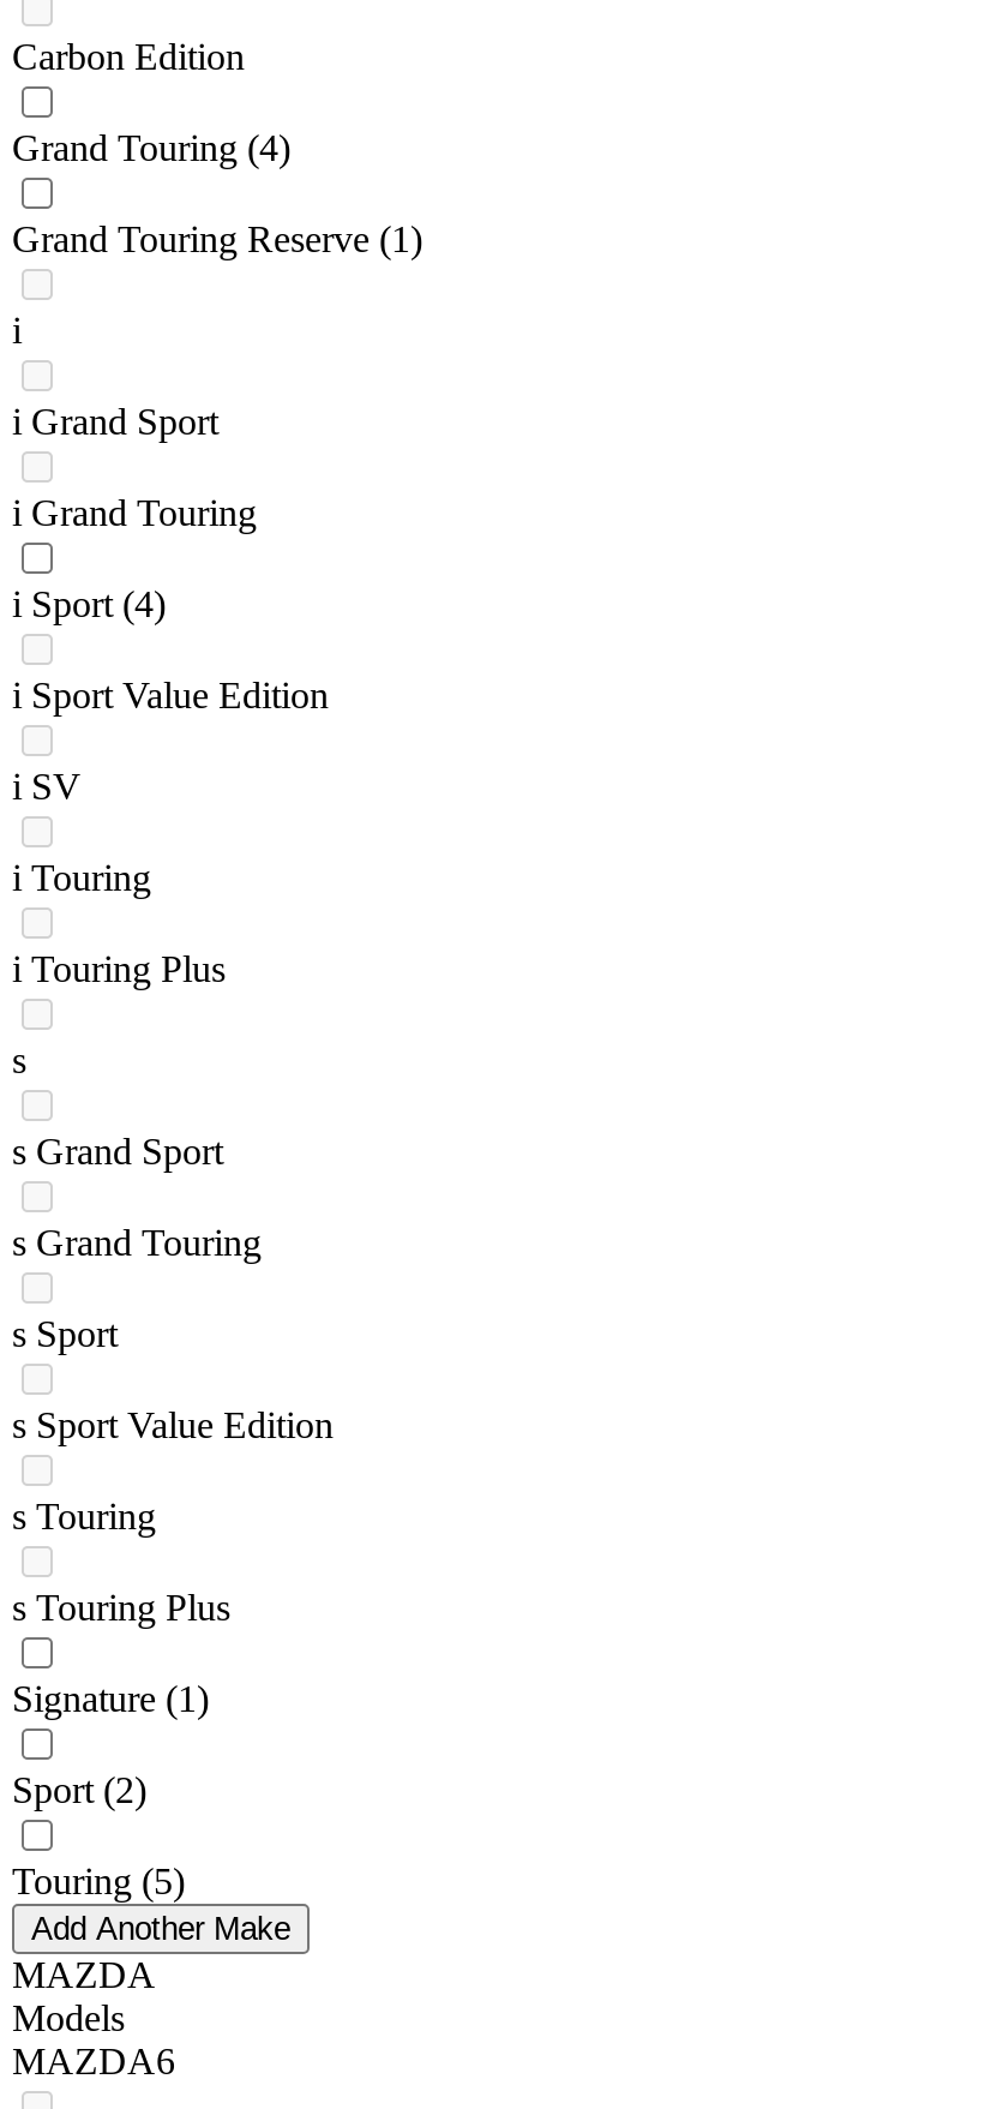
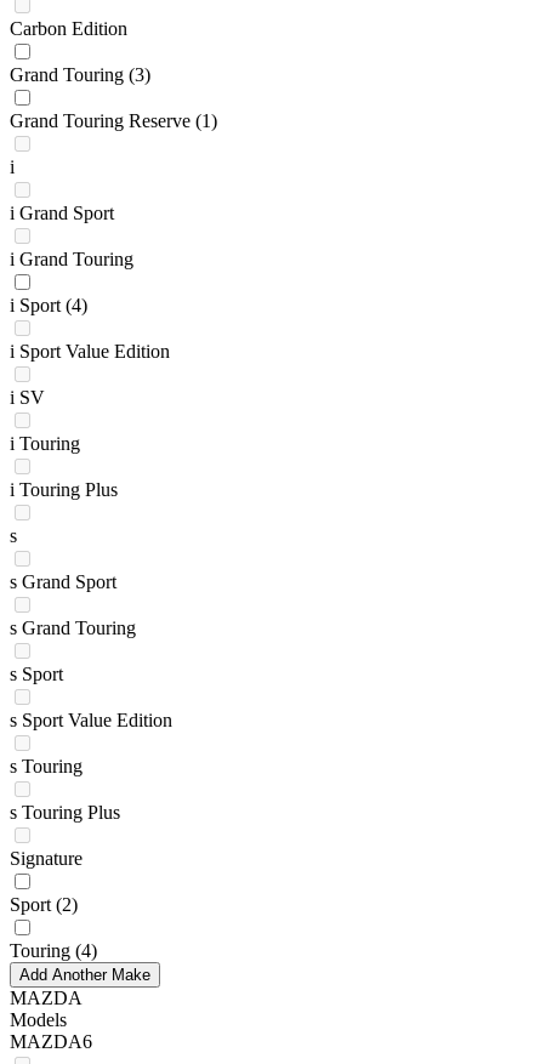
[12,128,290,169] Grand Touring (4) -> [10,65,150,85] Grand Touring (3)
[12,1679,209,1720] Signature (1) -> [10,849,83,869] Signature
[12,1861,185,1902] Touring (5) -> [10,941,97,961] Touring (4)

